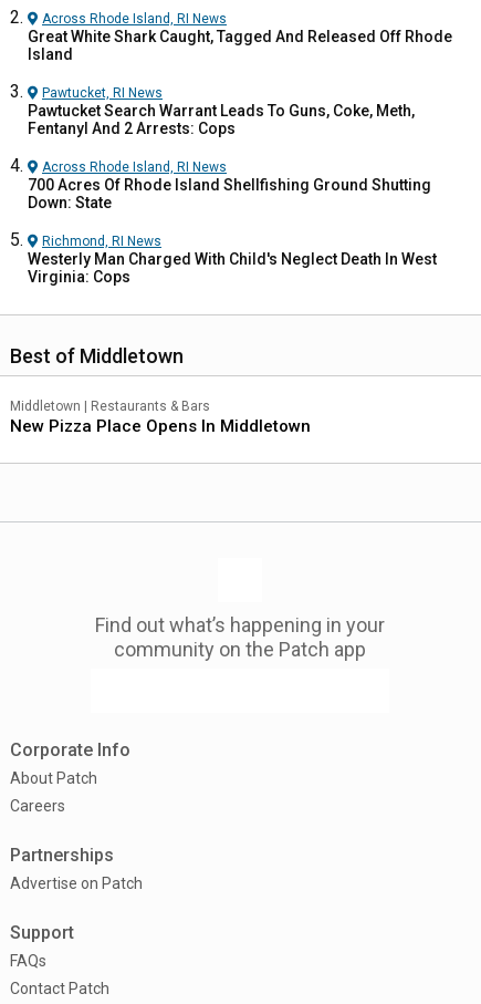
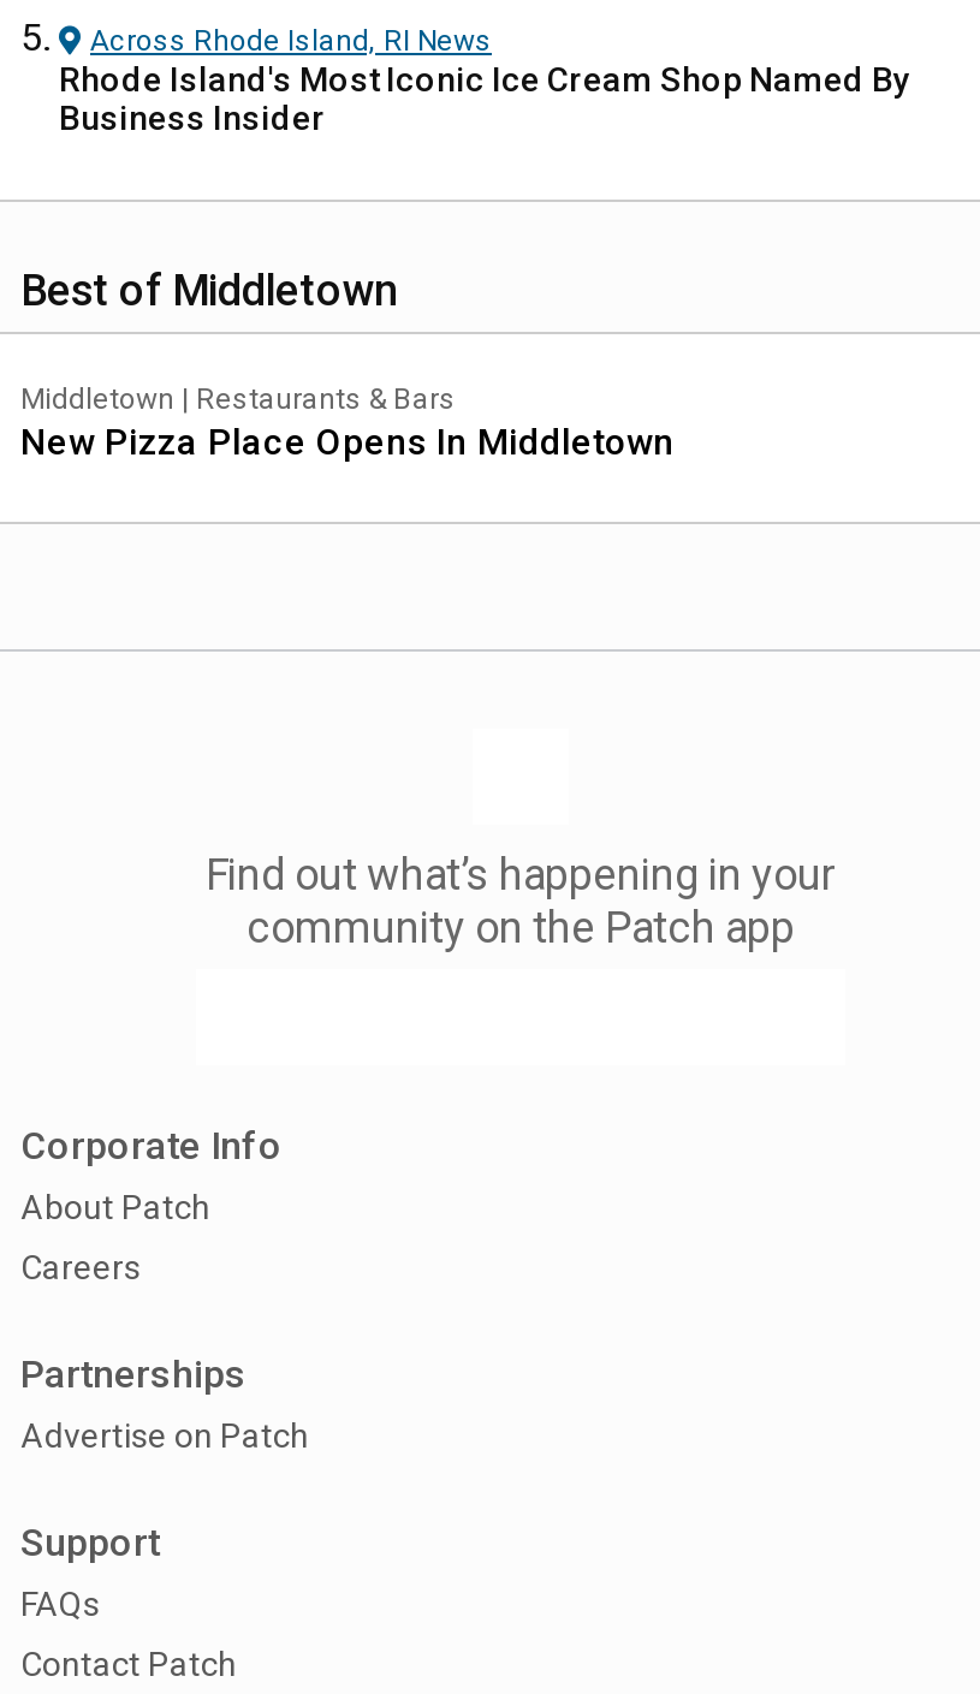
[28,28,452,286] Great White Shark Caught, Tagged And Released Off Rhode | Island | Pawtucket, RI News | Pawtucket Search Warrant Leads To Guns, Coke, Meth, | Fentanyl And 2 Arrests: Cops | Across Rhode Island, RI News | 700 Acres Of Rhode Island Shellfishing Ground Shutting | Down: State | Richmond, RI News | Westerly Man Charged With Child's Neglect Death In West | Virginia: Cops -> [59,60,910,137] Rhode Island's Most Iconic Ice Cream Shop Named By | Business Insider

